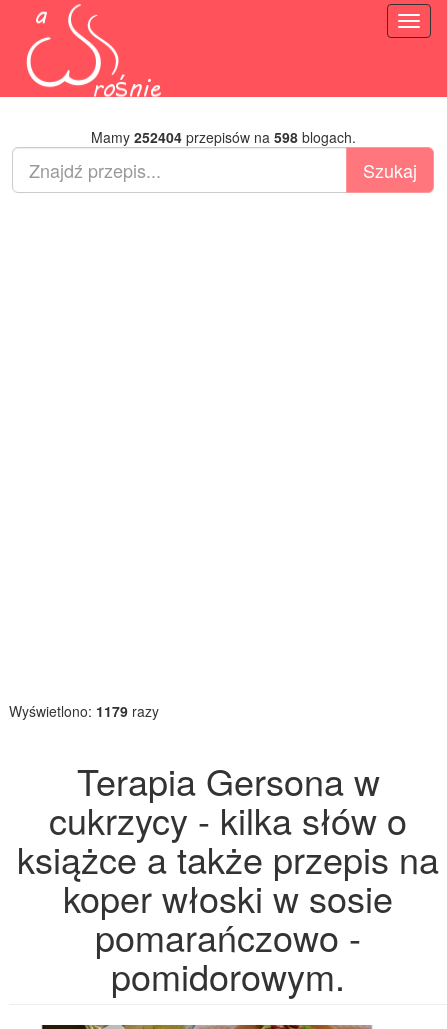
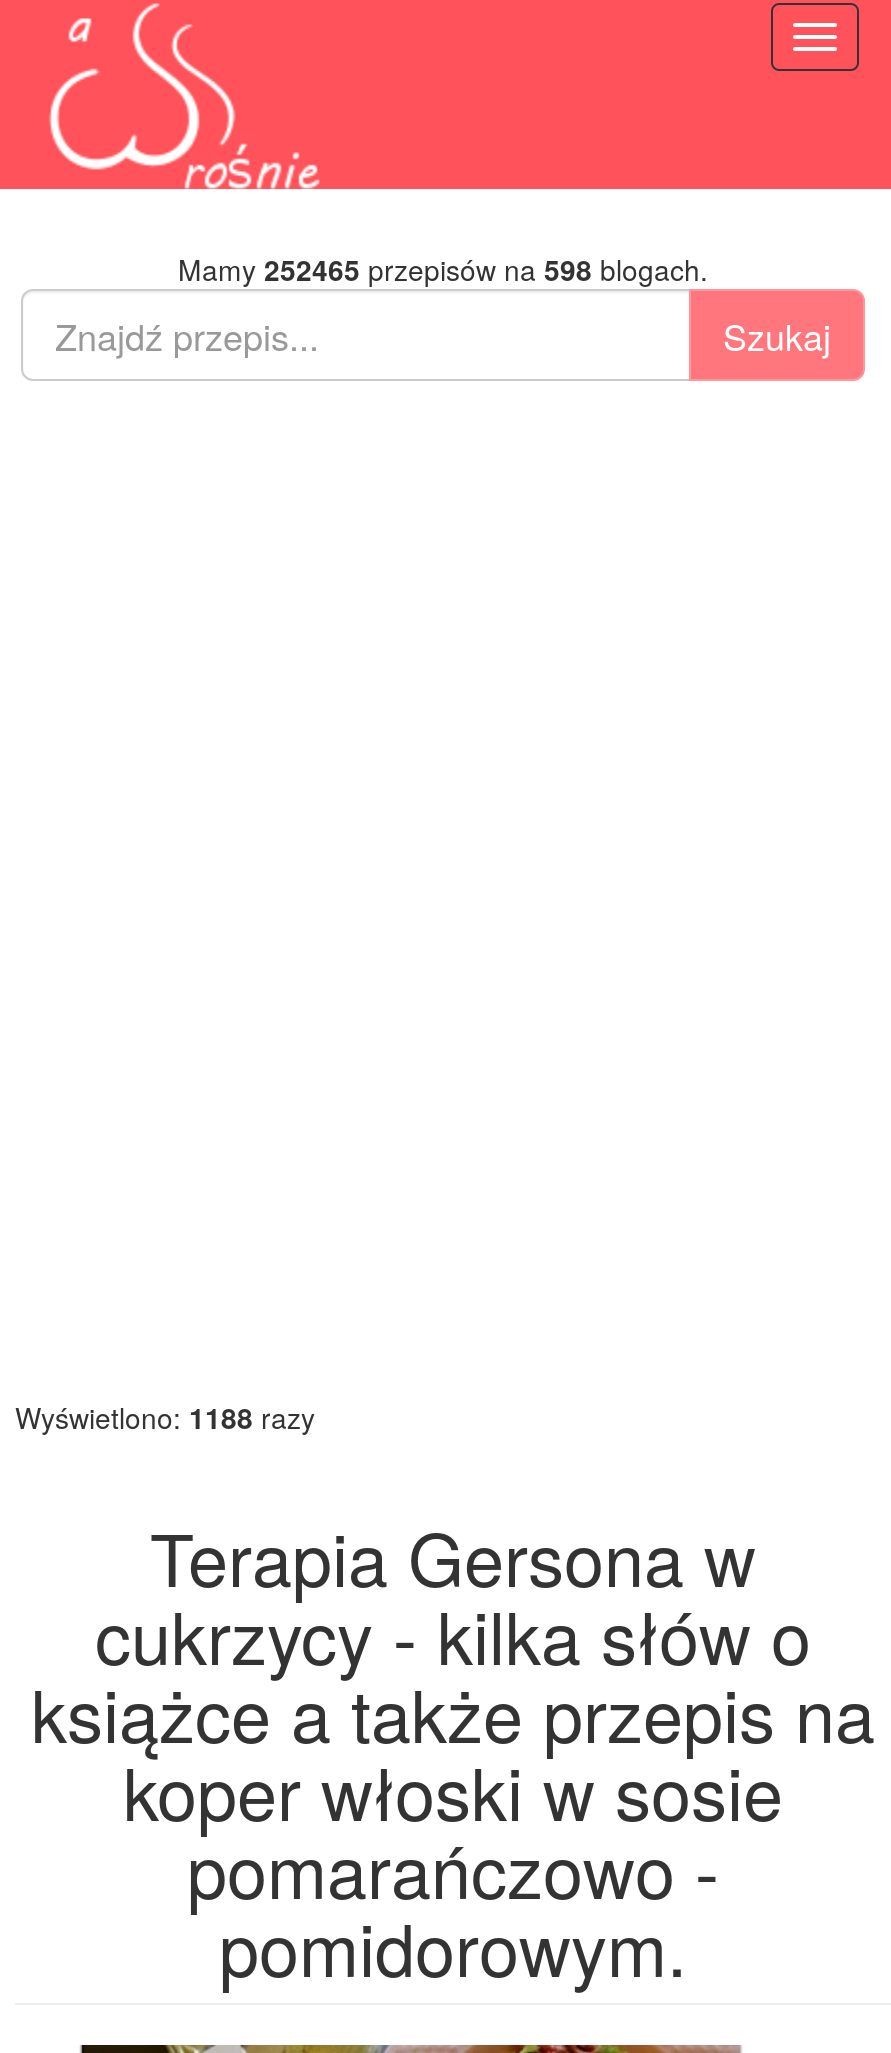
[90,127,355,147] Mamy 252404 przepisów na 598 blogach. -> [178,249,708,289] Mamy 252465 przepisów na 598 blogach.
[9,701,159,721] Wyświetlono: 1179 razy -> [15,1397,315,1437] Wyświetlono: 1188 razy

